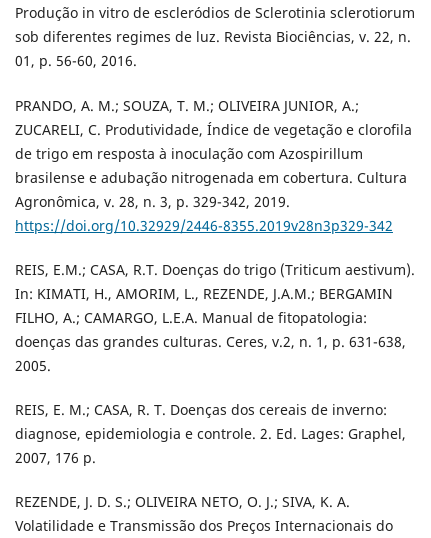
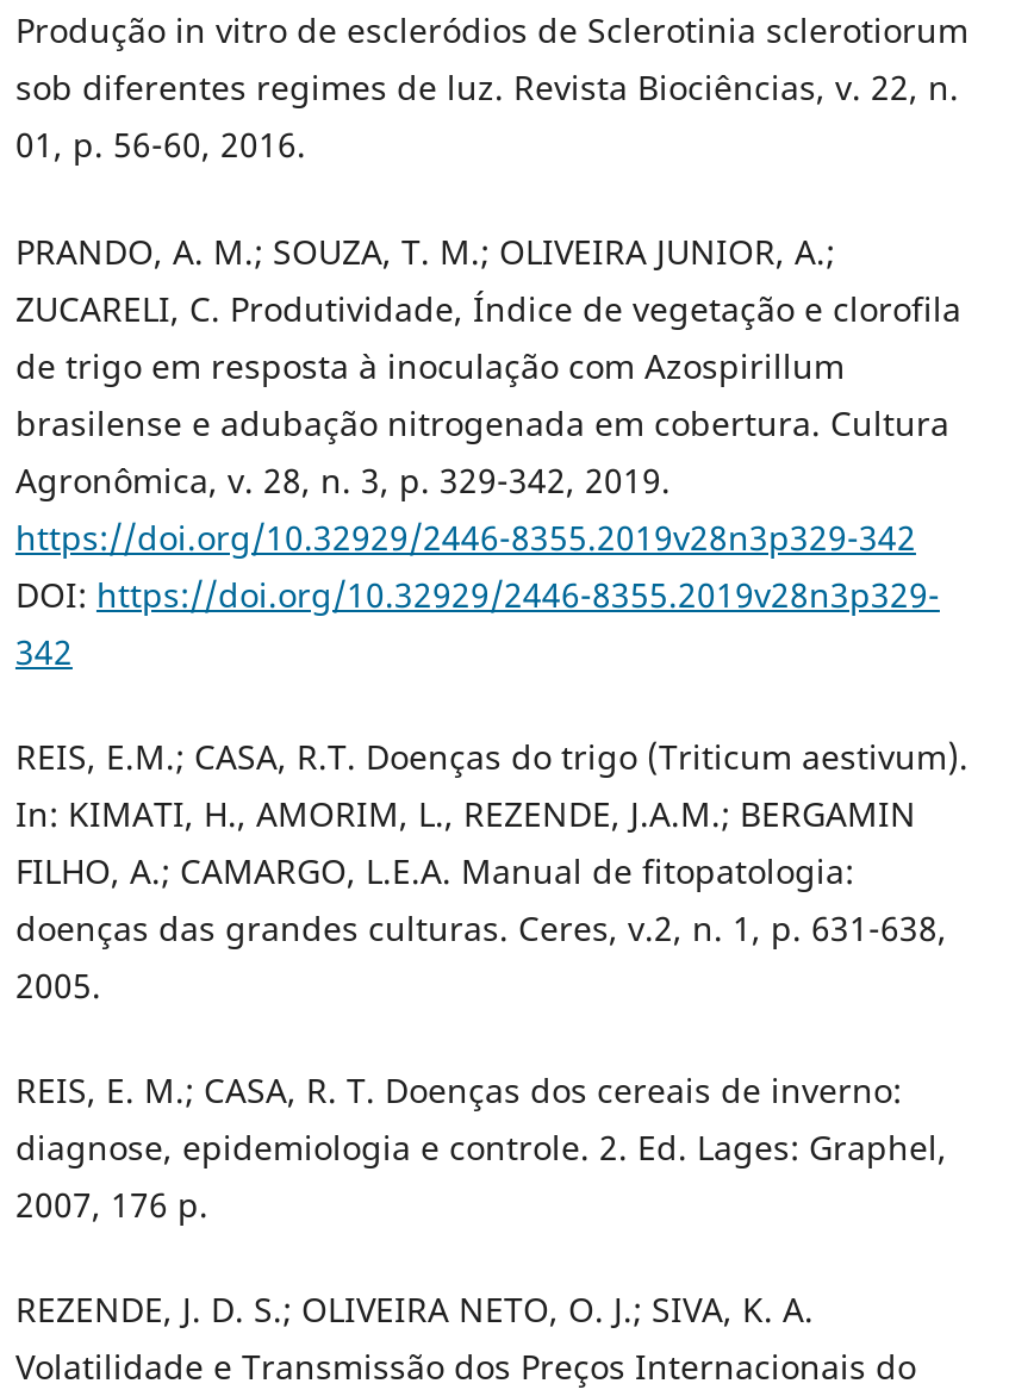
none -> [15,571,940,673] DOI: https://doi.org/10.32929/2446-8355.2019v28n3p329- | 342

